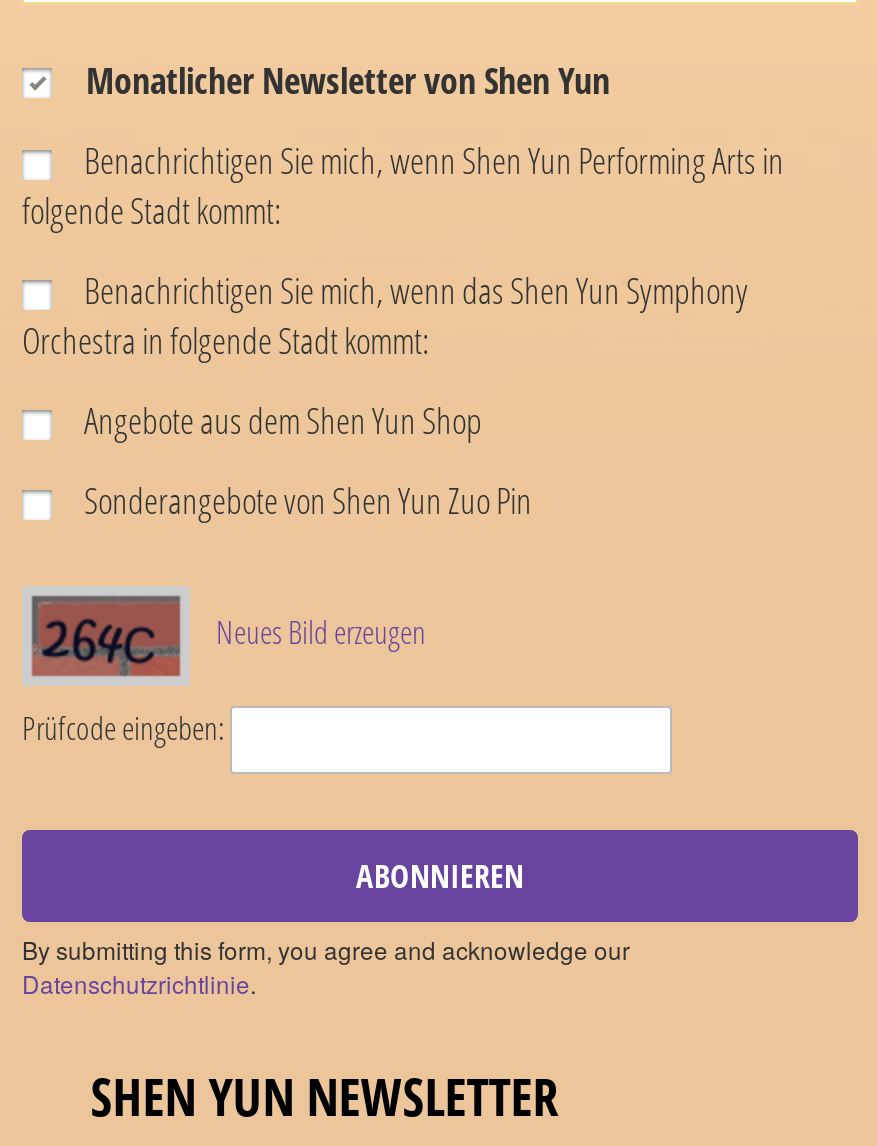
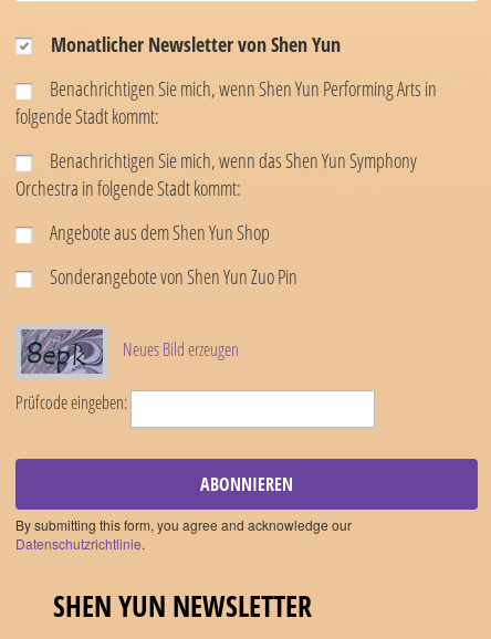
[30,596,182,678] [image] -> [21,329,103,374] [image]

